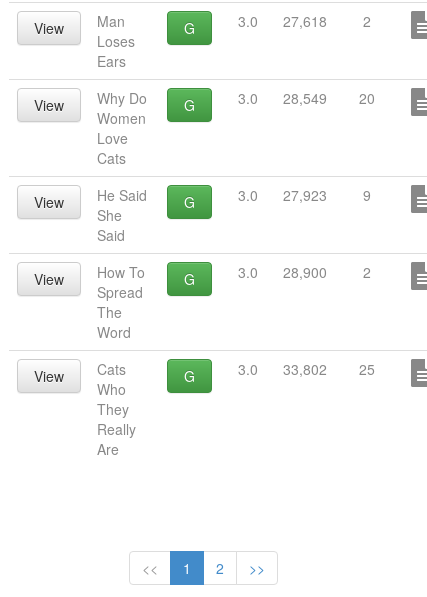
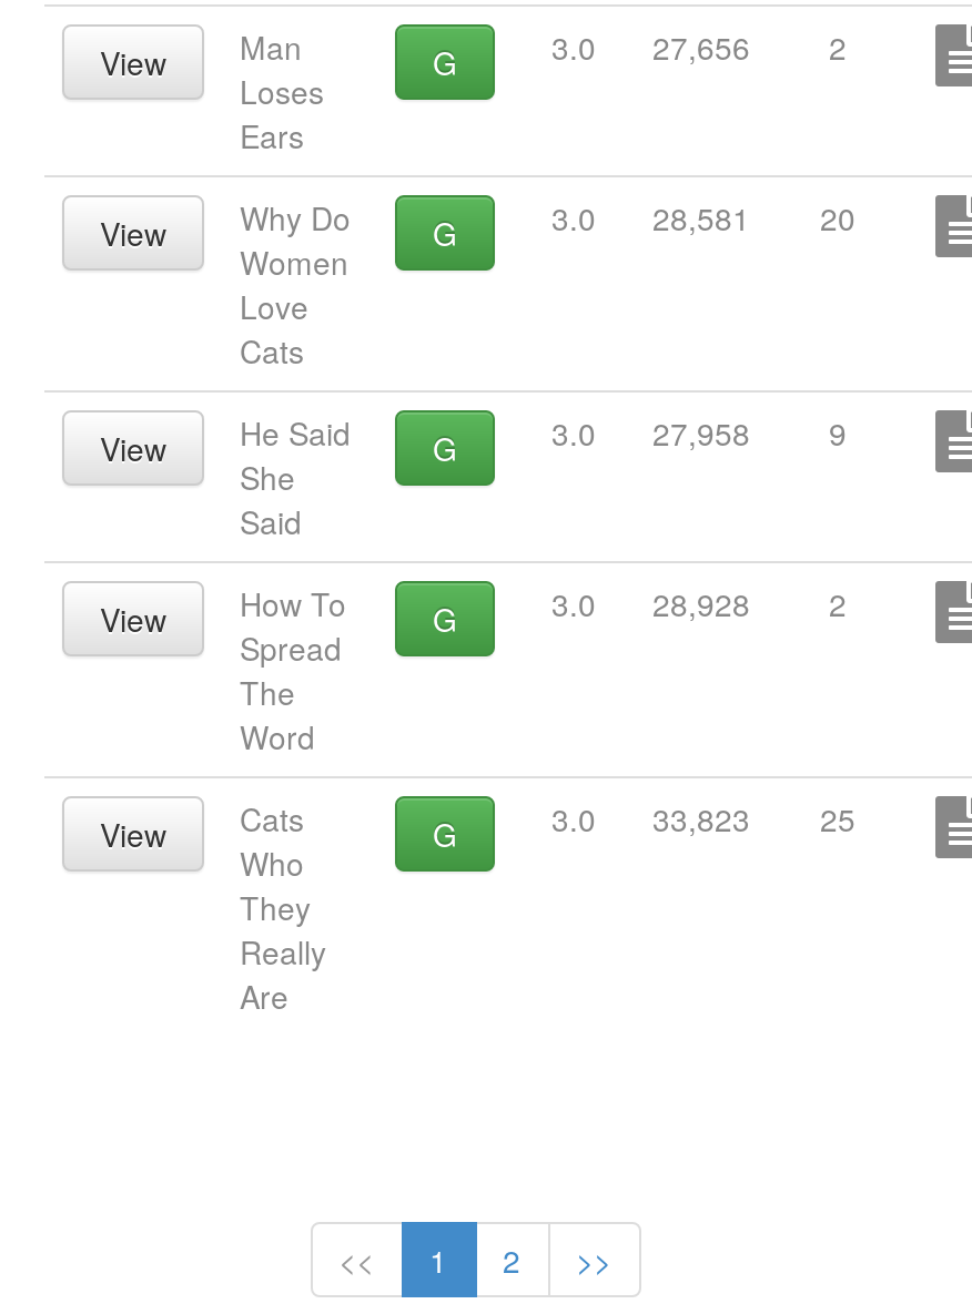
[180,11,370,38] G 3.0 27,618 2 -> [424,24,847,84] G 3.0 27,656 2
[30,88,374,115] View Why Do G 3.0 28,549 20 -> [91,195,855,255] View Why Do G 3.0 28,581 20
[30,185,370,212] View He Said G 3.0 27,923 9 -> [91,410,847,470] View He Said G 3.0 27,958 9
[30,262,370,289] View How To G 3.0 28,900 2 -> [91,581,847,641] View How To G 3.0 28,928 2
[180,359,374,386] G 3.0 33,802 25 -> [424,796,855,856] G 3.0 33,823 25

